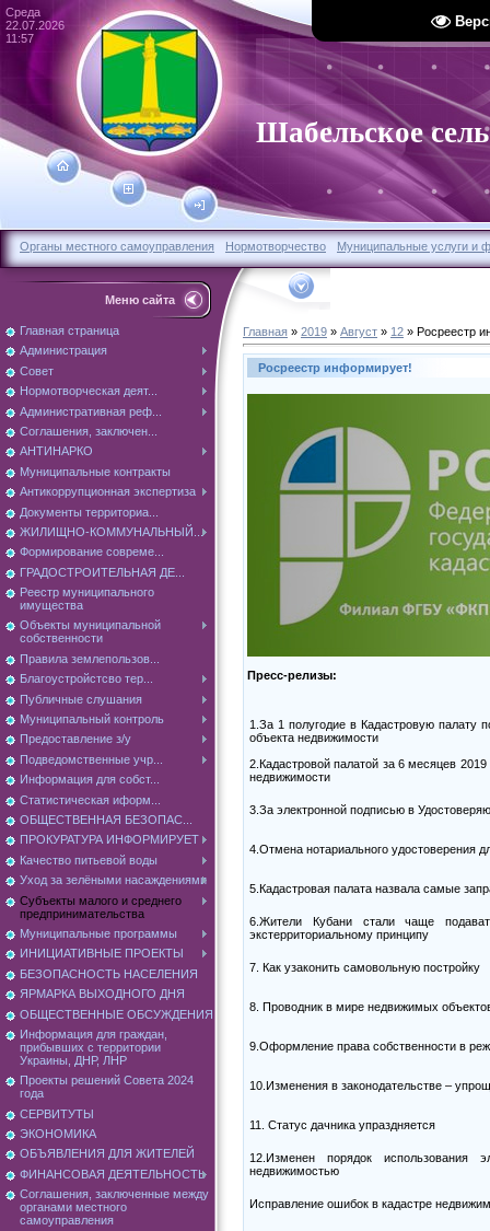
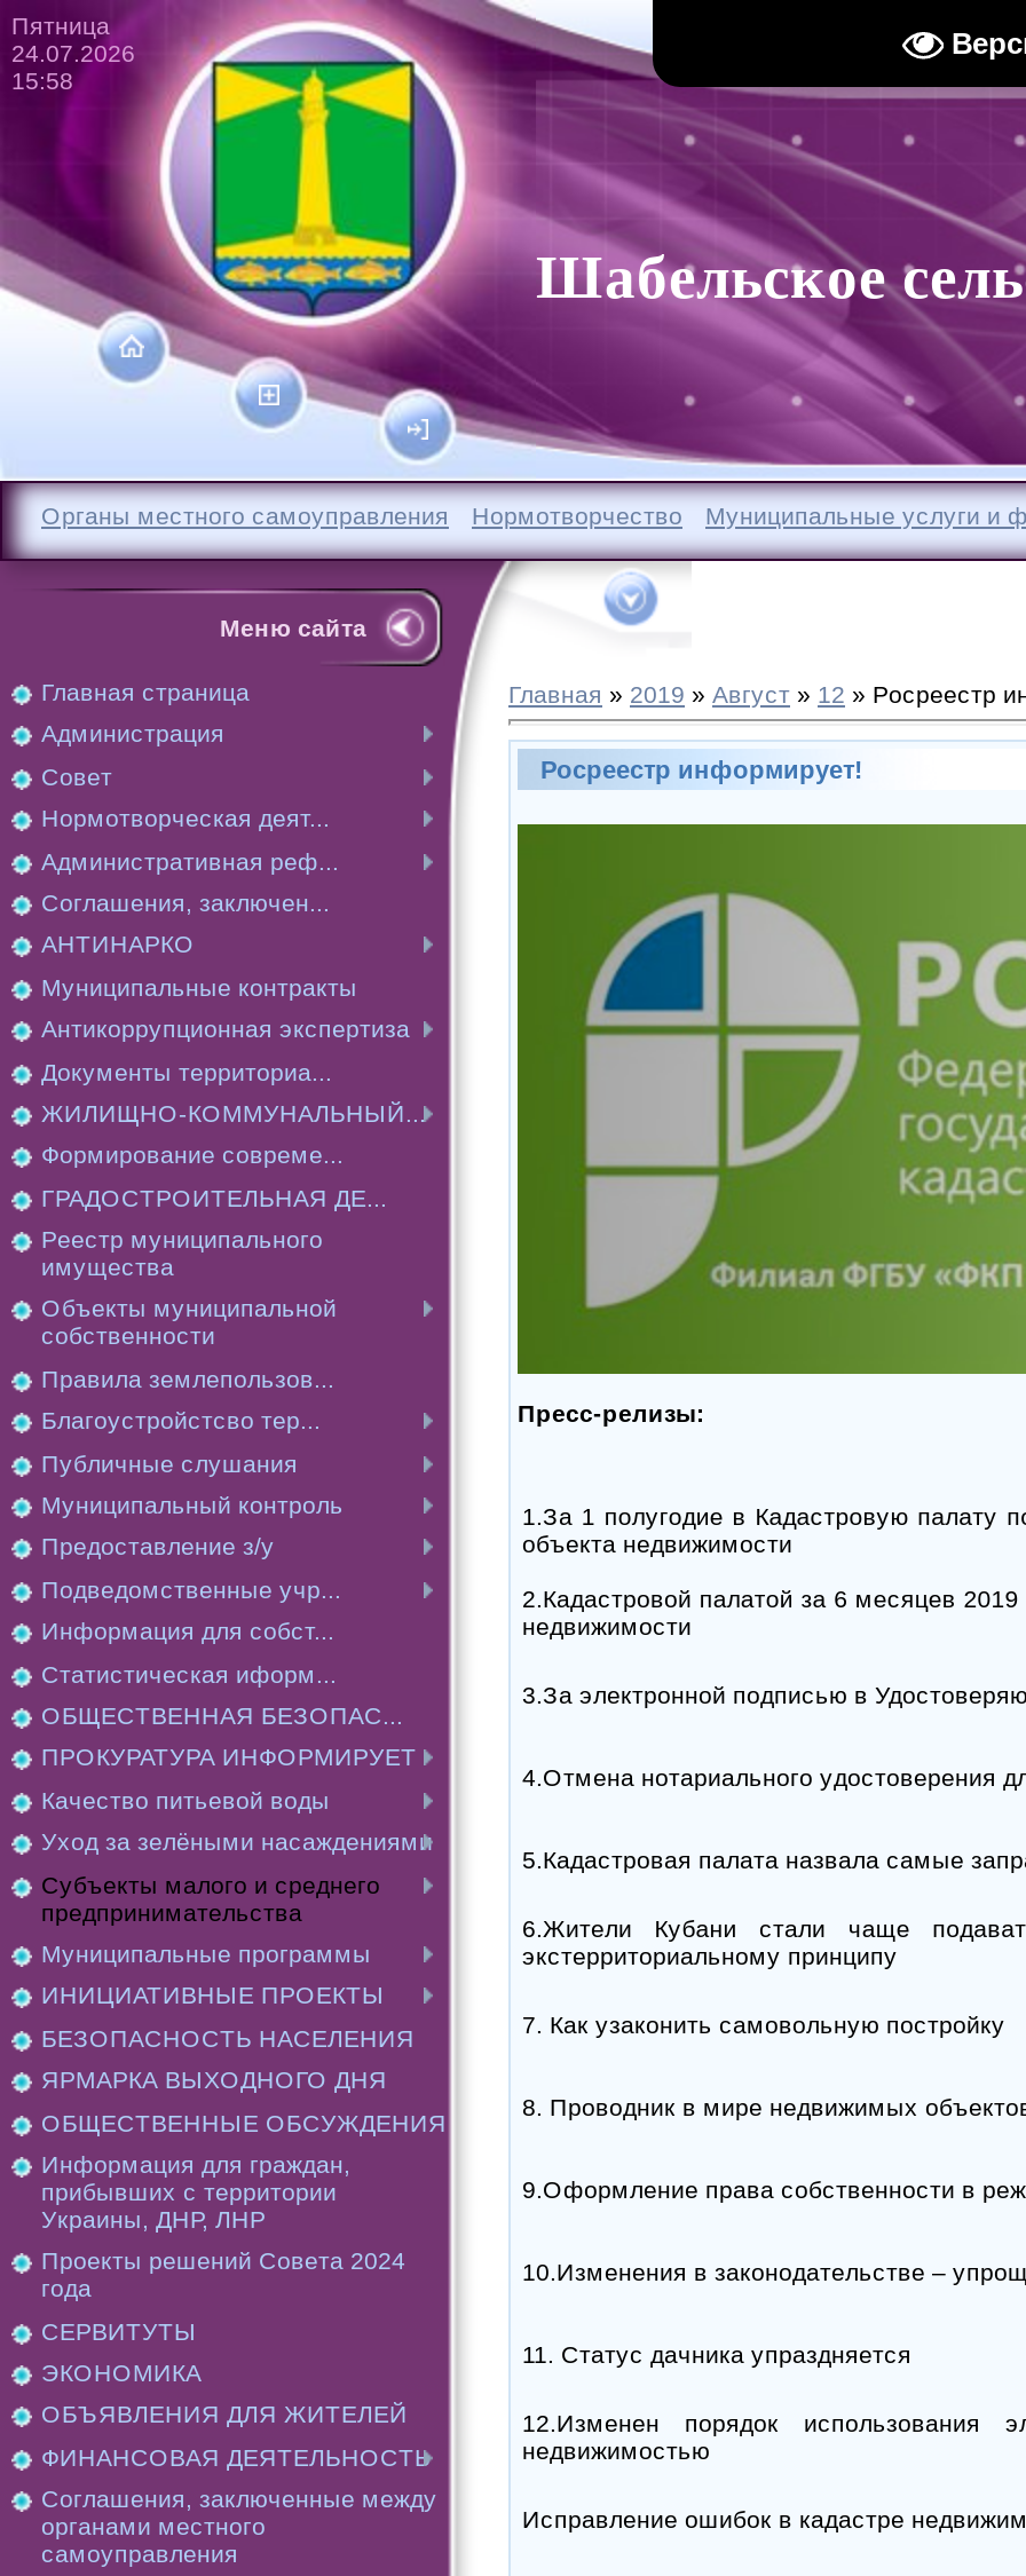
[5,5,65,45] Среда | 22.07.2026 | 11:57 -> [11,11,135,94] Пятница | 24.07.2026 | 15:58

